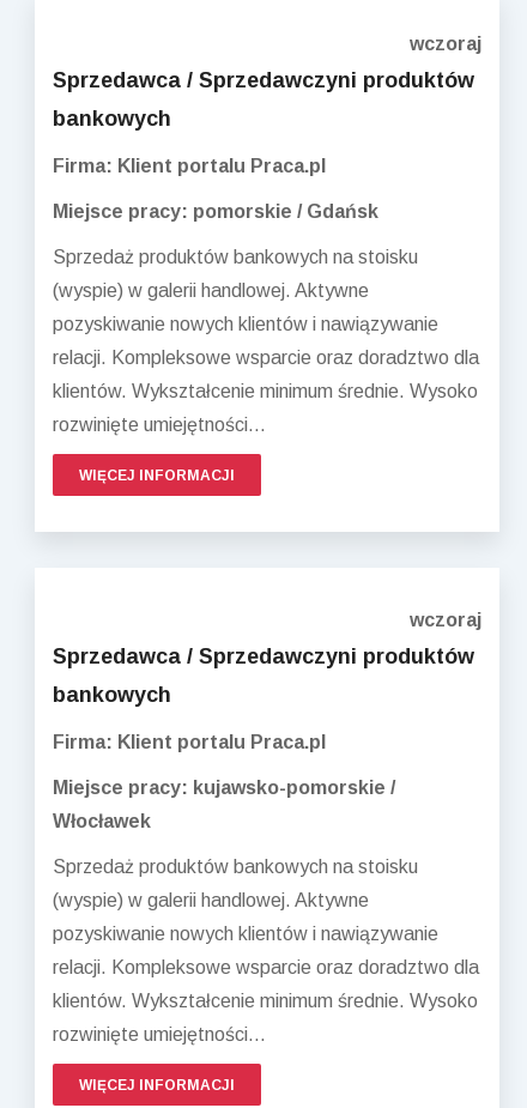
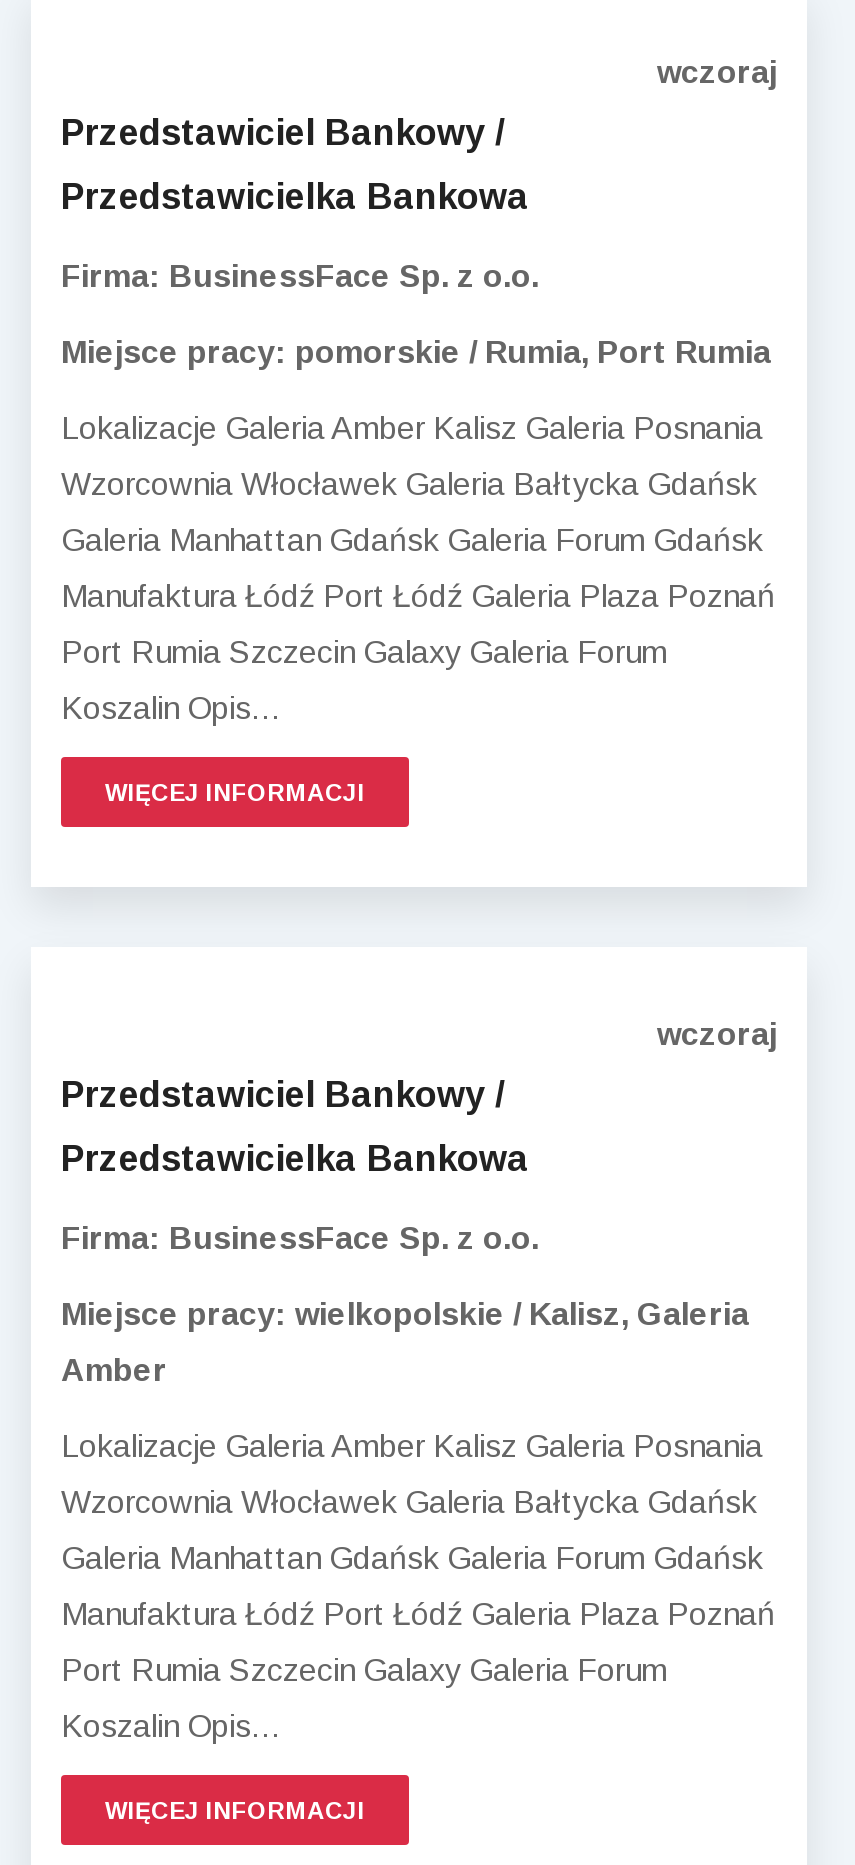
[53,68,474,92] Sprzedawca / Sprzedawczyni produktów -> [61,113,505,153] Przedstawiciel Bankowy /
[53,107,171,131] bankowych -> [61,177,529,217] Przedstawicielka Bankowa
[53,156,326,176] Firma: Klient portalu Praca.pl -> [61,259,539,293] Firma: BusinessFace Sp. z o.o.
[53,201,378,222] Miejsce pracy: pomorskie / Gdańsk -> [61,335,771,369] Miejsce pracy: pomorskie / Rumia, Port Rumia
[53,247,418,267] Sprzedaż produktów bankowych na stoisku -> [61,411,763,445] Lokalizacje Galeria Amber Kalisz Galeria Posnania
[53,280,369,301] (wyspie) w galerii handlowej. Aktywne -> [61,467,757,501] Wzorcownia Włocławek Galeria Bałtycka Gdańsk
[53,314,438,334] pozyskiwanie nowych klientów i nawiązywanie -> [61,523,763,557] Galeria Manhattan Gdańsk Galeria Forum Gdańsk
[53,347,479,368] relacji. Kompleksowe wsparcie oraz doradztwo dla -> [61,579,775,613] Manufaktura Łódź Port Łódź Galeria Plaza Poznań
[53,381,478,401] klientów. Wykształcenie minimum średnie. Wysoko -> [61,635,667,669] Port Rumia Szczecin Galaxy Galeria Forum
[53,415,266,435] rozwinięte umiejętności... -> [61,691,281,725] Koszalin Opis...
[53,645,474,669] Sprzedawca / Sprzedawczyni produktów -> [61,1075,505,1115] Przedstawiciel Bankowy /
[53,683,171,707] bankowych -> [61,1139,529,1179] Przedstawicielka Bankowa
[53,732,326,752] Firma: Klient portalu Praca.pl -> [61,1221,539,1255] Firma: BusinessFace Sp. z o.o.
[53,778,395,798] Miejsce pracy: kujawsko-pomorskie / -> [61,1297,749,1331] Miejsce pracy: wielkopolskie / Kalisz, Galeria
[53,811,151,831] Włocławek -> [61,1353,167,1387] Amber
[53,857,418,877] Sprzedaż produktów bankowych na stoisku -> [61,1429,763,1463] Lokalizacje Galeria Amber Kalisz Galeria Posnania
[53,890,369,910] (wyspie) w galerii handlowej. Aktywne -> [61,1485,757,1519] Wzorcownia Włocławek Galeria Bałtycka Gdańsk
[53,924,438,944] pozyskiwanie nowych klientów i nawiązywanie -> [61,1541,763,1575] Galeria Manhattan Gdańsk Galeria Forum Gdańsk
[53,957,479,978] relacji. Kompleksowe wsparcie oraz doradztwo dla -> [61,1597,775,1631] Manufaktura Łódź Port Łódź Galeria Plaza Poznań
[53,991,478,1011] klientów. Wykształcenie minimum średnie. Wysoko -> [61,1653,667,1687] Port Rumia Szczecin Galaxy Galeria Forum
[53,1024,266,1045] rozwinięte umiejętności... -> [61,1709,281,1743] Koszalin Opis...

